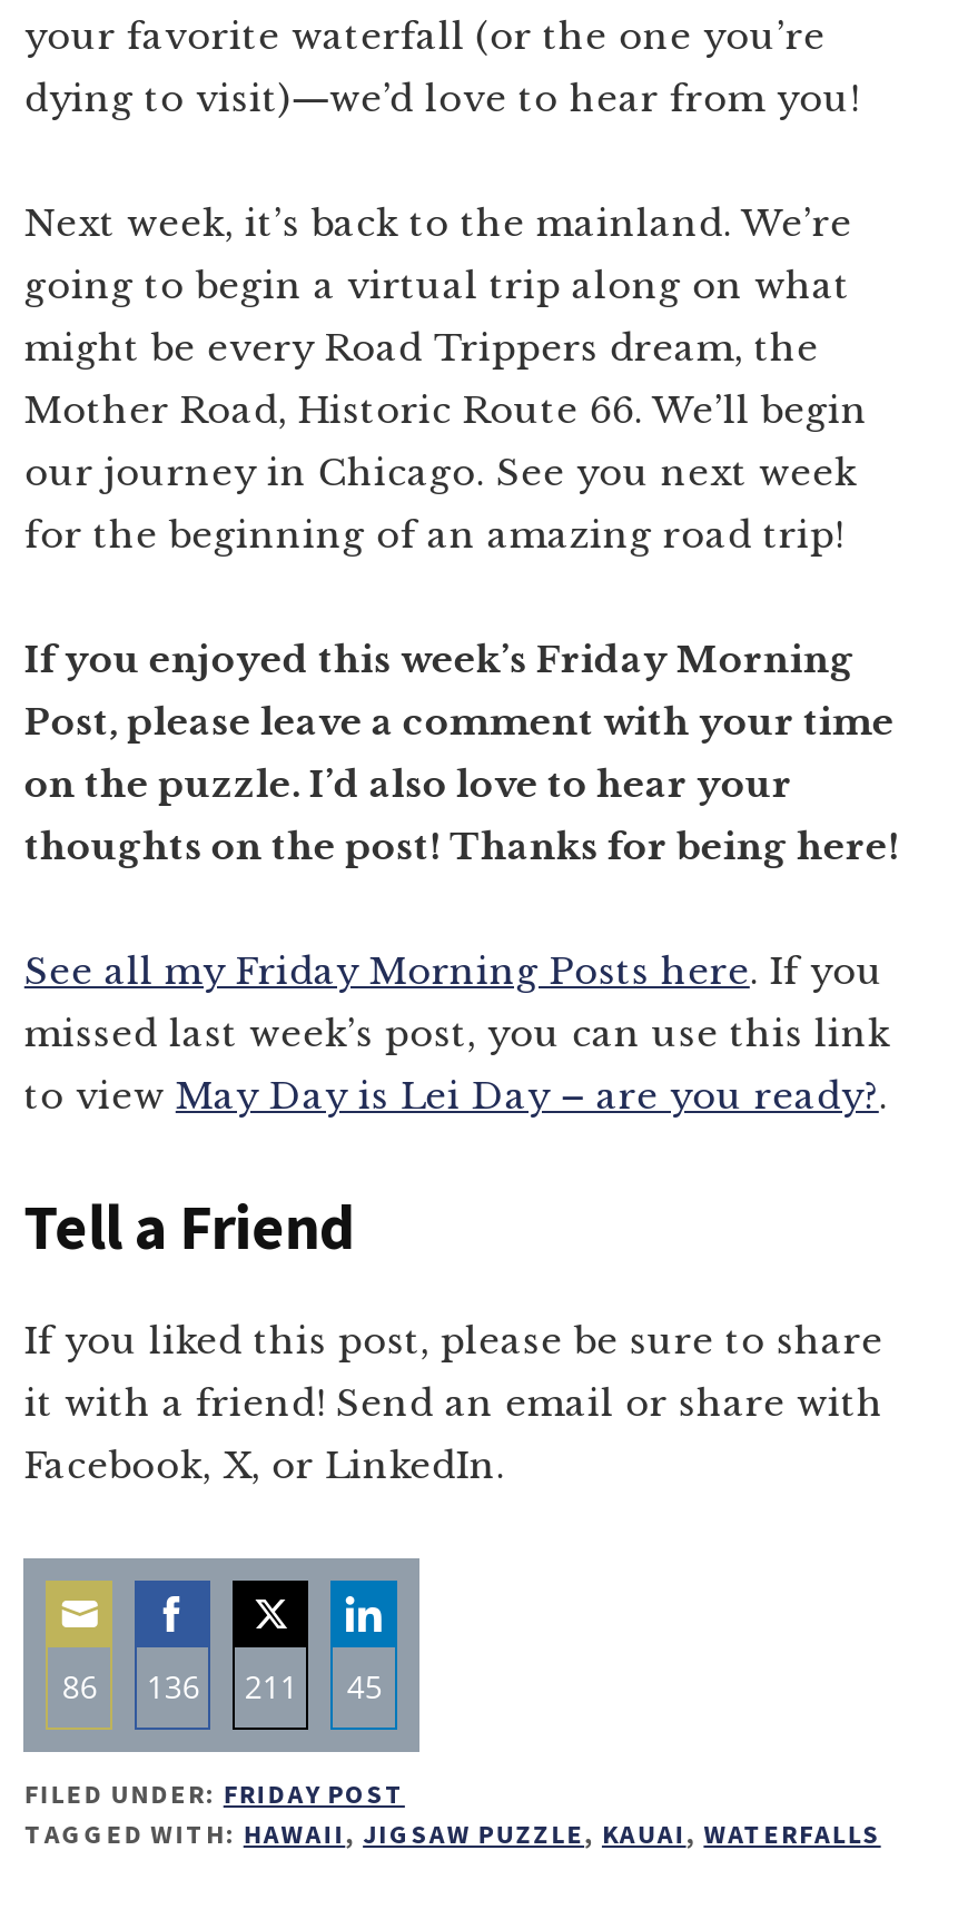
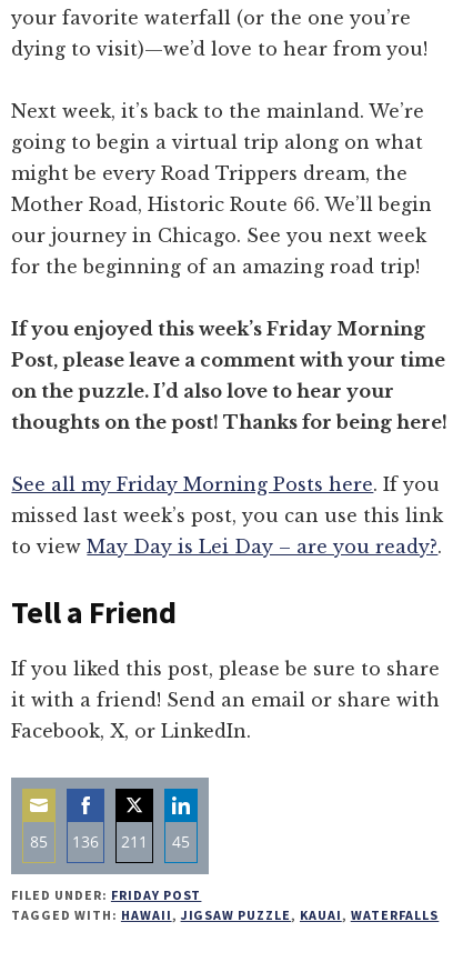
[62,1665,383,1707] 86 136 211 45 -> [30,831,190,852] 85 136 211 45

